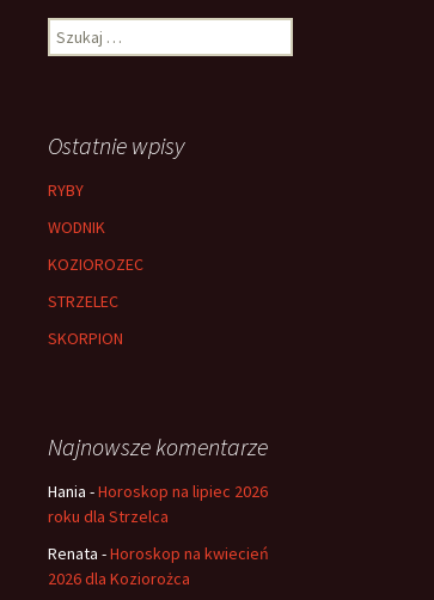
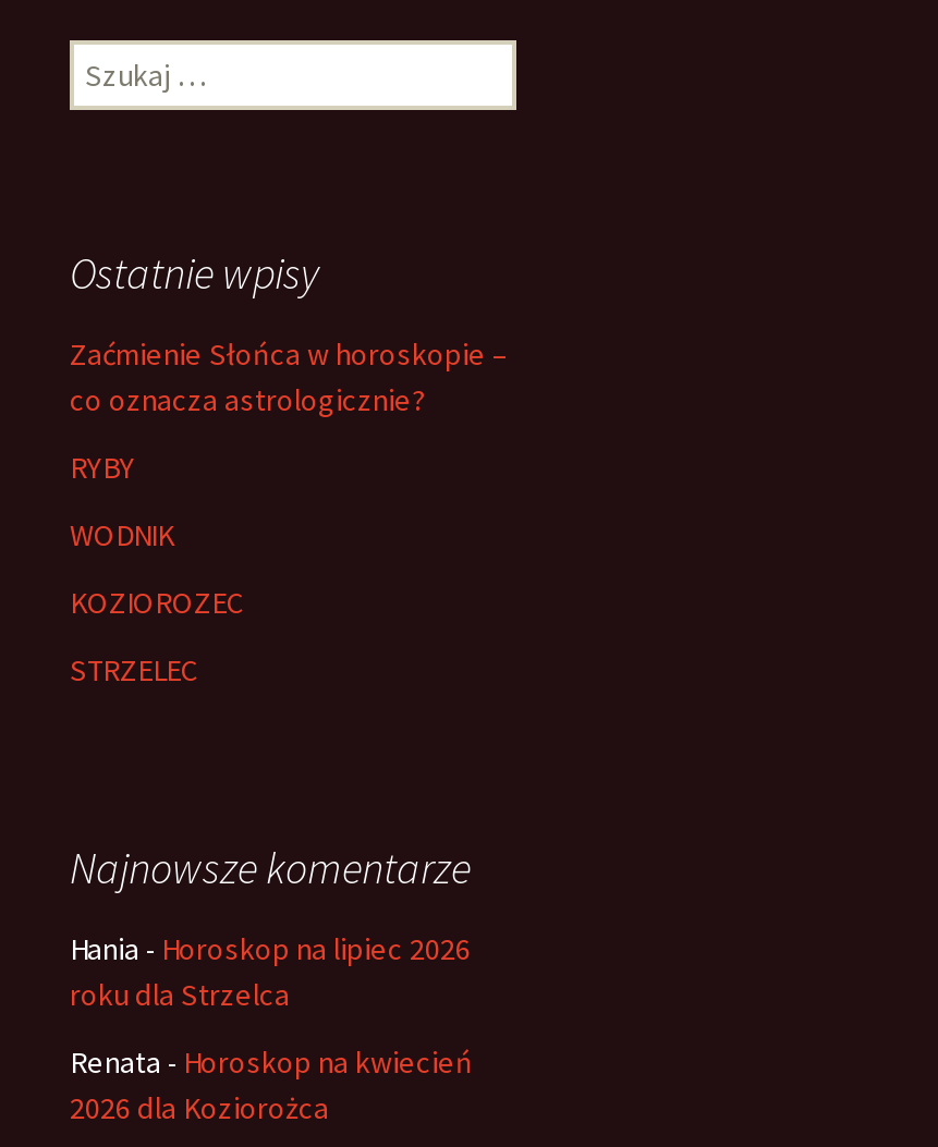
none -> [70,334,508,419] Zaćmienie Słońca w horoskopie – | co oznacza astrologicznie?
moved [48,179,143,312] -> [70,448,244,690]: RYBY | WODNIK | KOZIOROZEC | STRZELEC
[48,327,123,349] SKORPION -> none

